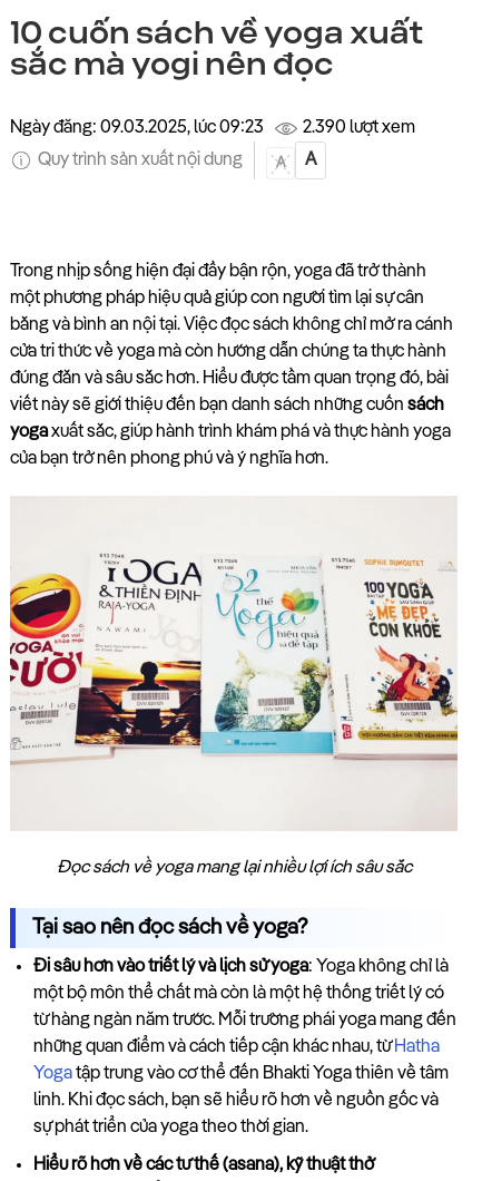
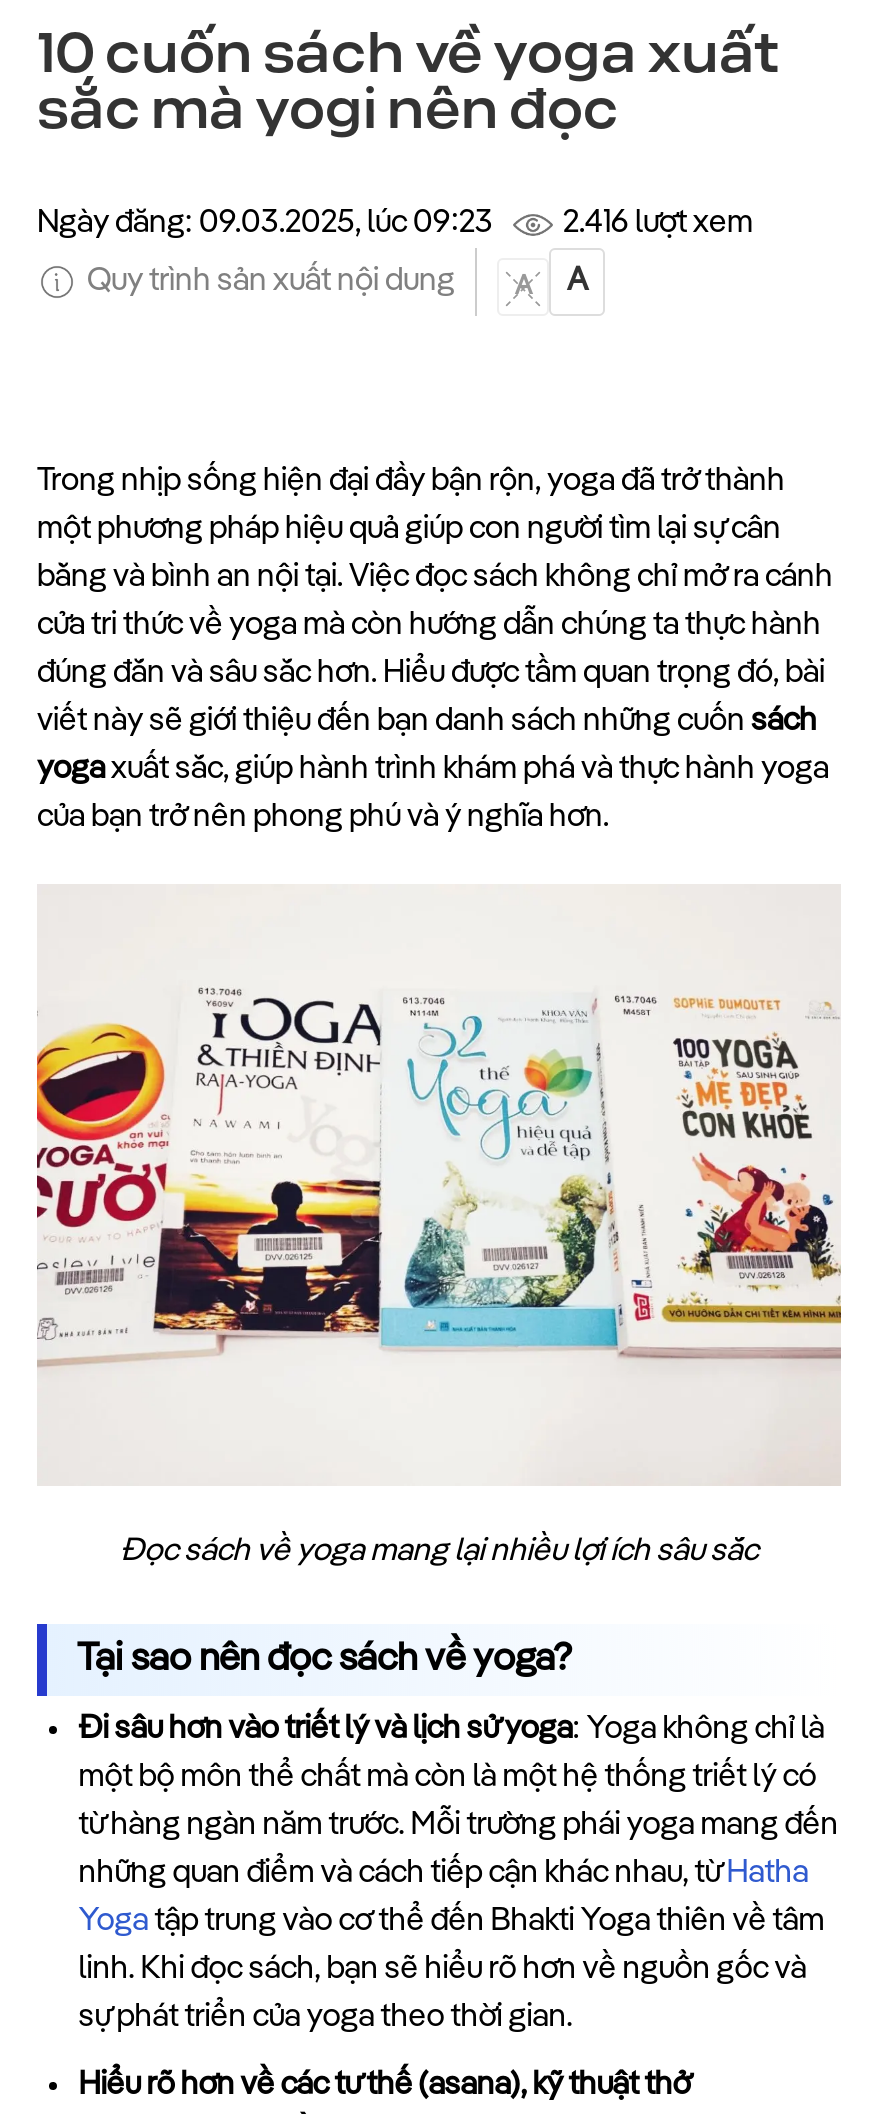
[303,119,415,137] 2.390 lượt xem -> [563,208,753,240] 2.416 lượt xem

